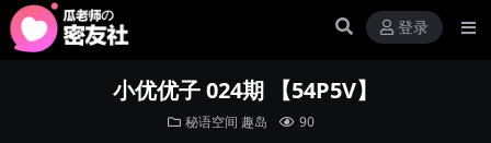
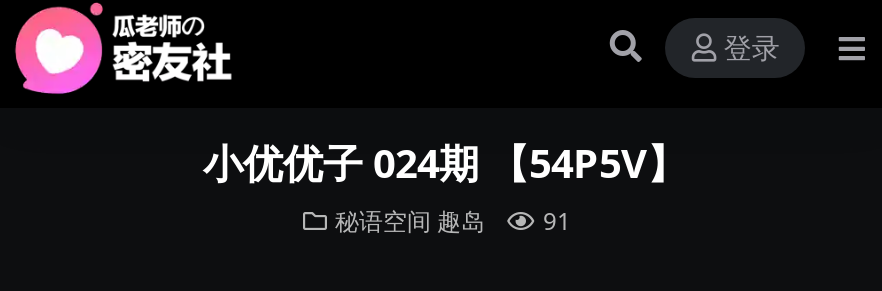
[185,112,315,131] 秘语空间 趣岛 90 -> [335,204,571,238] 秘语空间 趣岛 91

